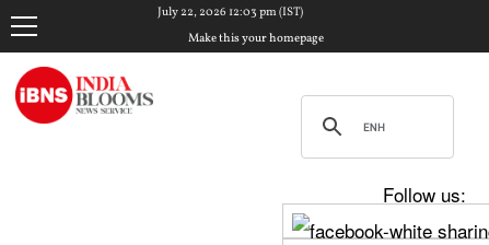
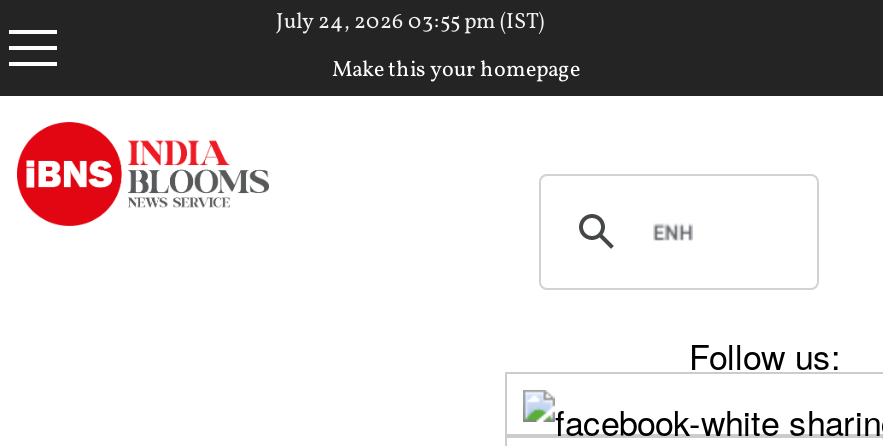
[158,4,303,21] July 22, 2026 12:03 pm (IST) -> [276,8,544,38] July 24, 2026 03:55 pm (IST)

